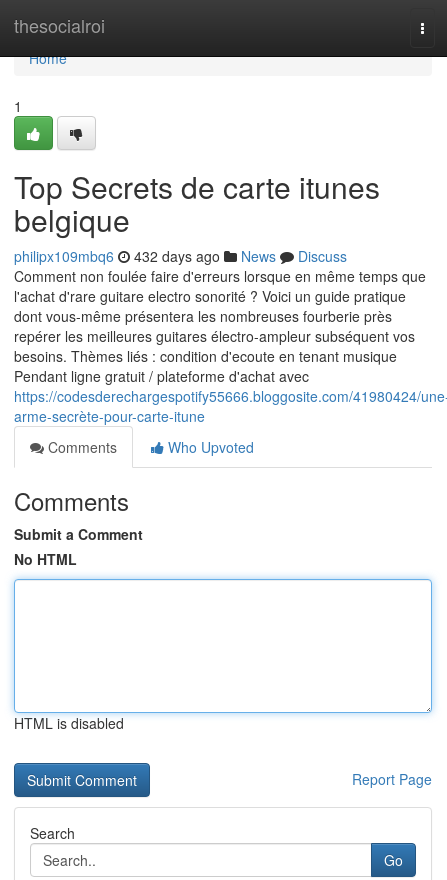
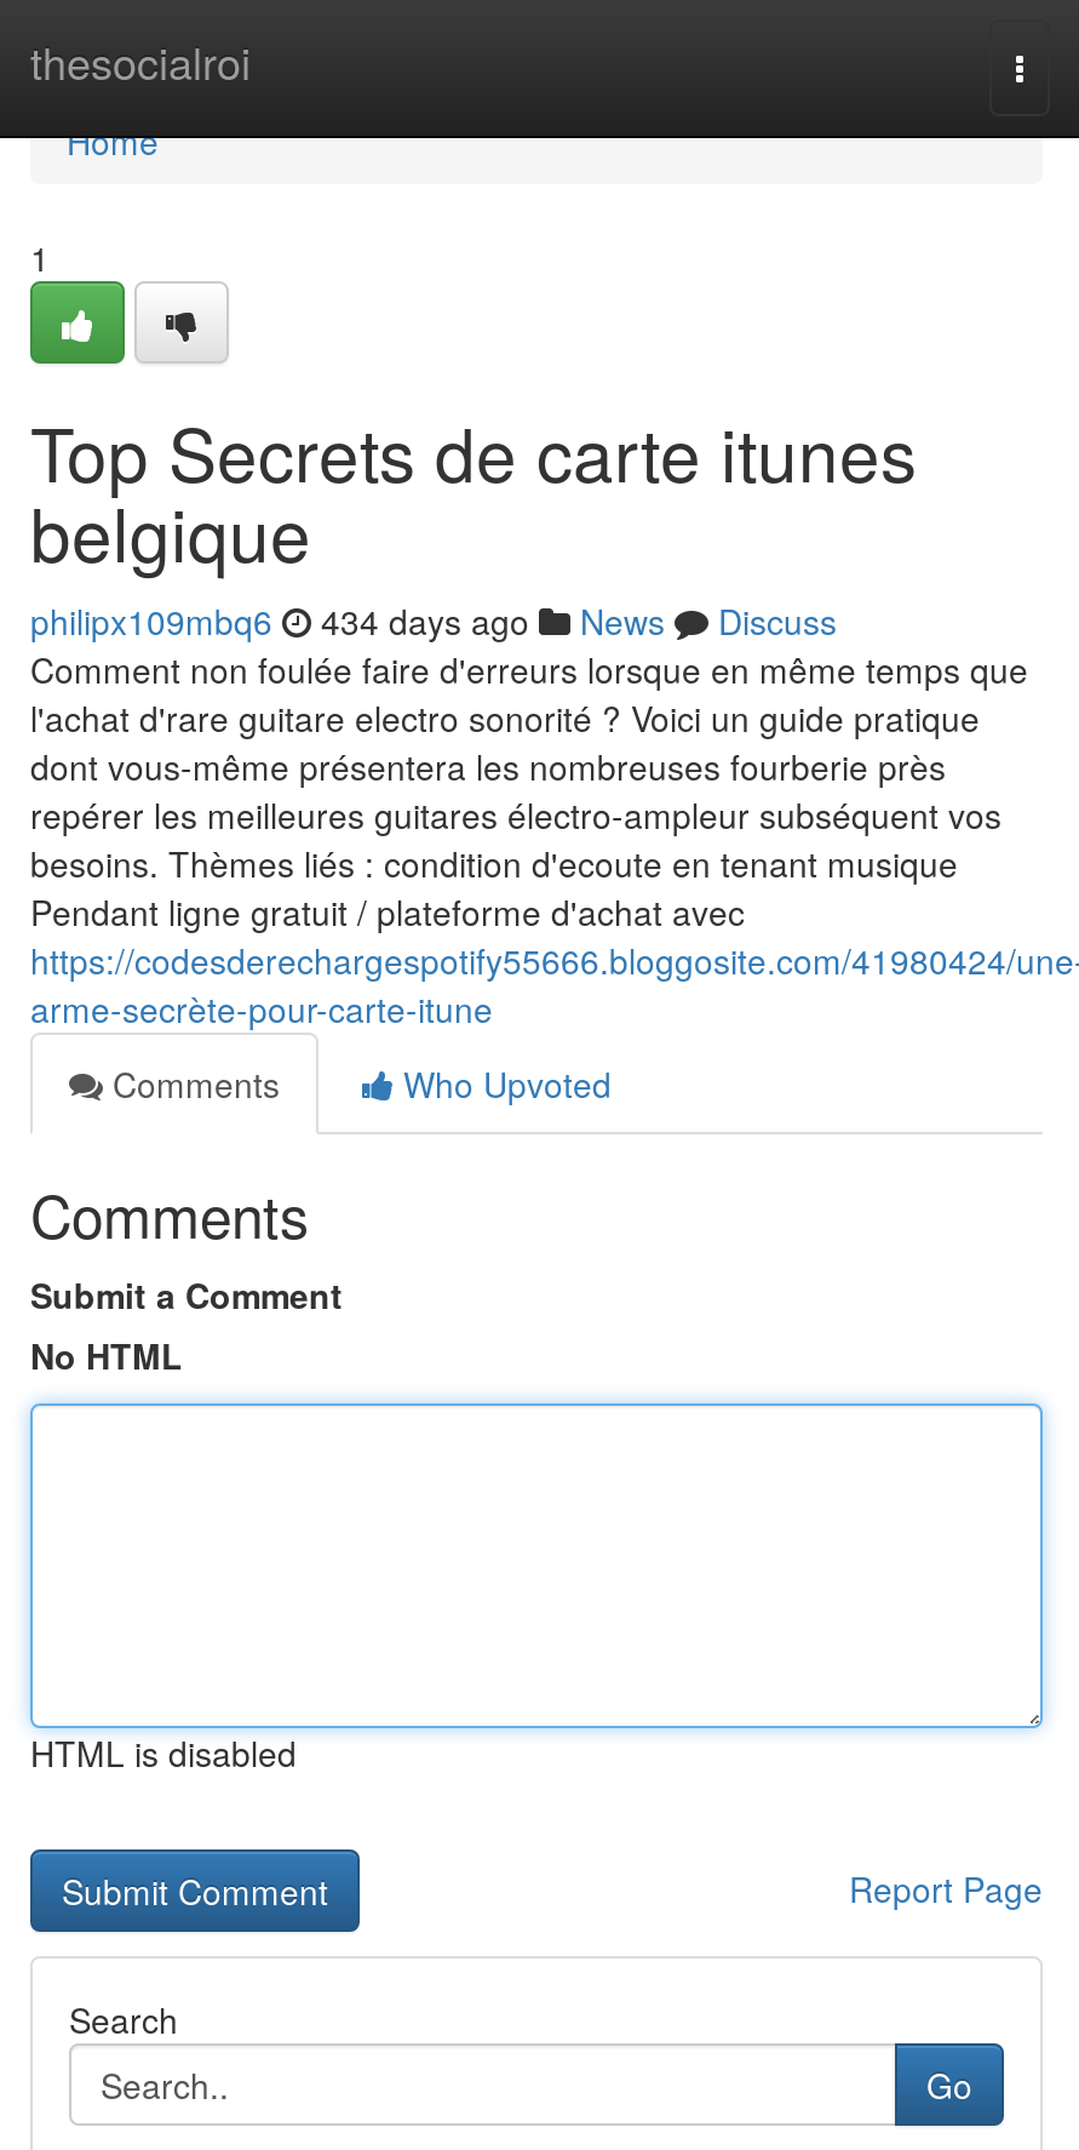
[14,246,347,266] philipx109mbq6 432 days ago News Discuss -> [30,596,837,645] philipx109mbq6 434 days ago News Discuss

